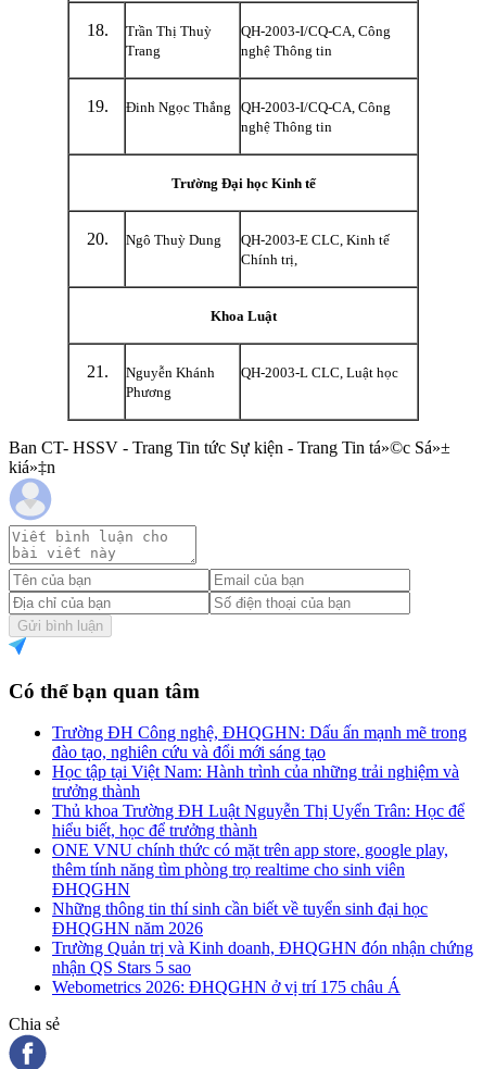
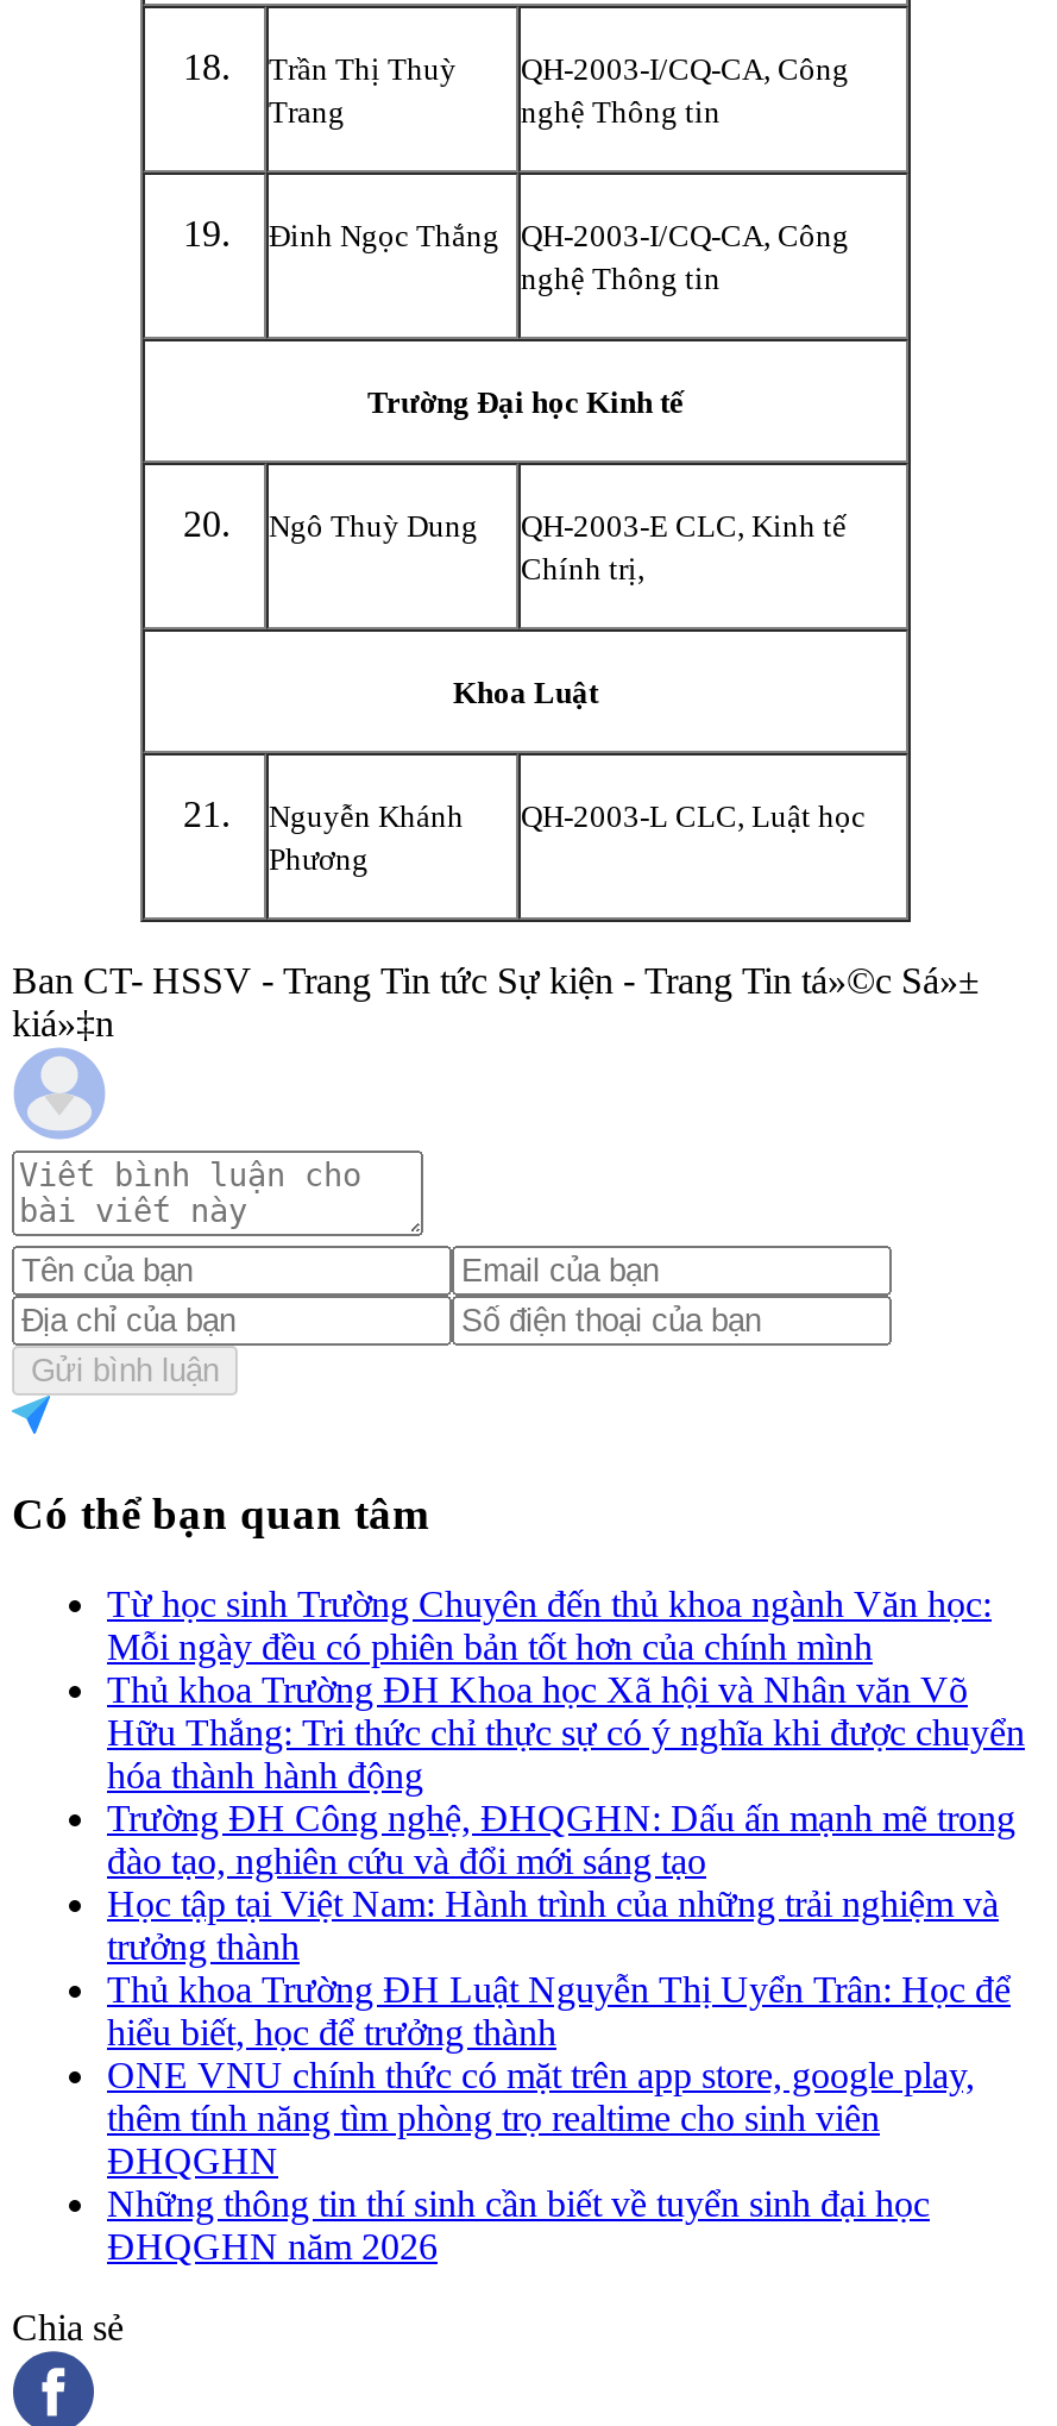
none -> [107,1584,1025,1796] Từ học sinh Trường Chuyên đến thủ khoa ngành Văn học: | Mỗi ngày đều có phiên bản tốt hơn của chính mình | Thủ khoa Trường ĐH Khoa học Xã hội và Nhân văn Võ | Hữu Thắng: Tri thức chỉ thực sự có ý nghĩa khi được chuyển | hóa thành hành động
moved [52,723,467,938] -> [107,1798,1015,2267]: Trường ĐH Công nghệ, ĐHQGHN: Dấu ấn mạnh mẽ trong | đào tạo, nghiên cứu và đổi mới sáng tạo | Học tập tại Việt Nam: Hành trình của những trải nghiệm và | ... | Những thông tin thí sinh cần biết về tuyển sinh đại học | ĐHQGHN năm 2026
[52,939,473,996] Trường Quản trị và Kinh doanh, ĐHQGHN đón nhận chứng | nhận QS Stars 5 sao | Webometrics 2026: ĐHQGHN ở vị trí 175 châu Á -> none

